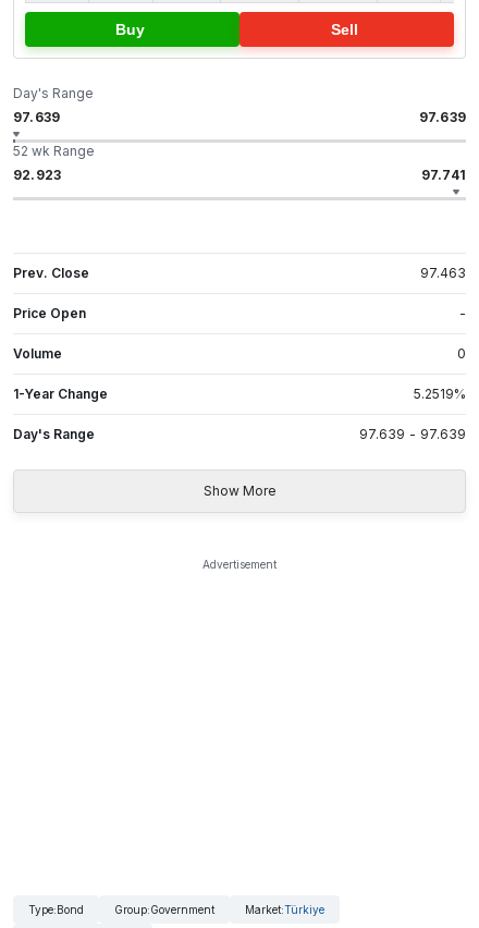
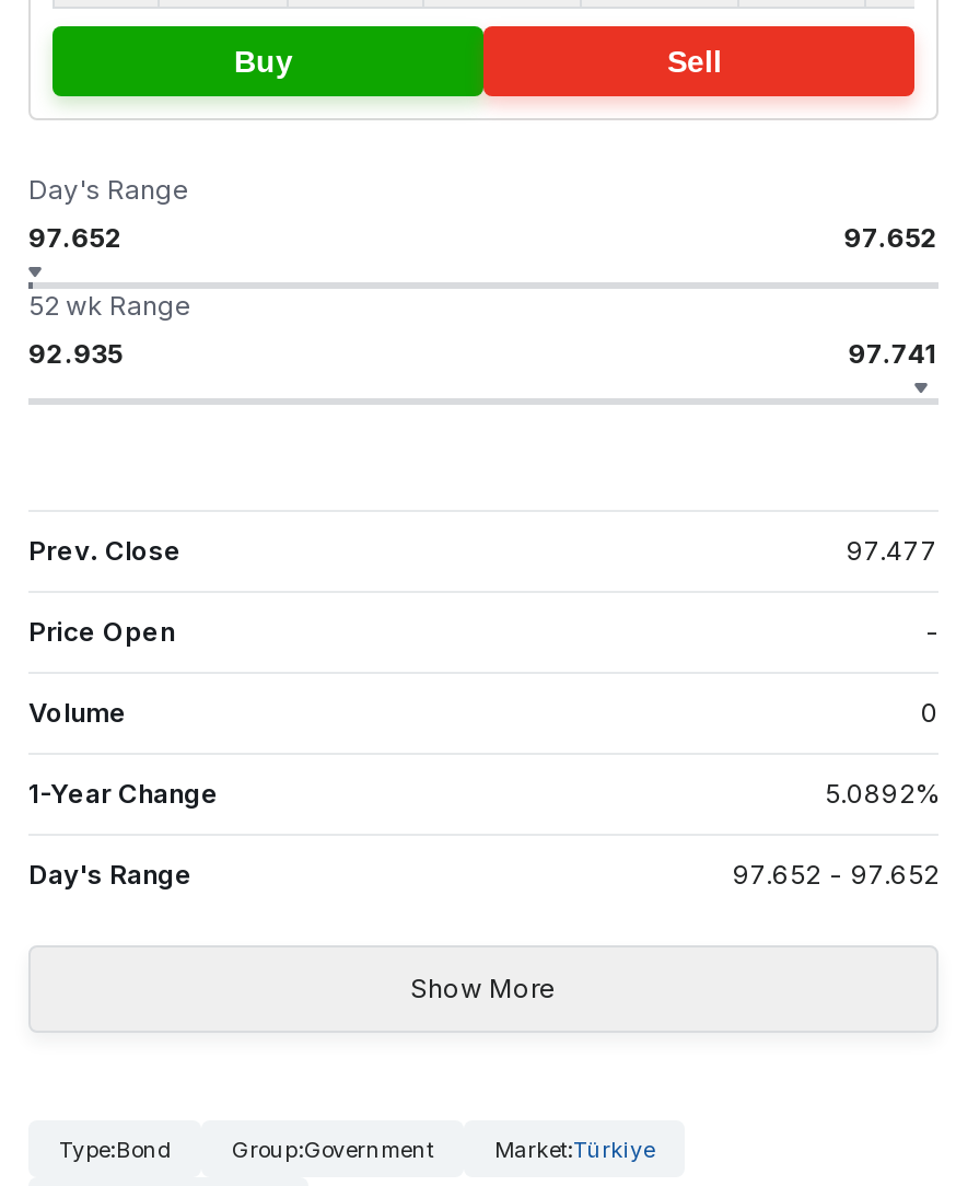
[13,109,60,125] 97.639 -> [28,221,123,253] 97.652
[419,109,466,125] 97.639 -> [844,221,938,253] 97.652
[13,166,61,183] 92.923 -> [28,337,123,369] 92.935
[420,264,466,281] 97.463 -> [847,533,938,566] 97.477
[414,385,466,402] 5.2519% -> [825,776,938,809] 5.0892%
[359,426,466,442] 97.639 - 97.639 -> [733,857,938,890] 97.652 - 97.652
[202,557,277,571] Advertisement -> none

